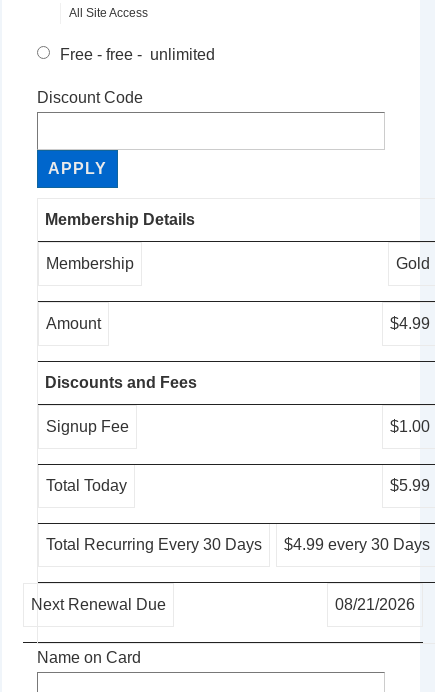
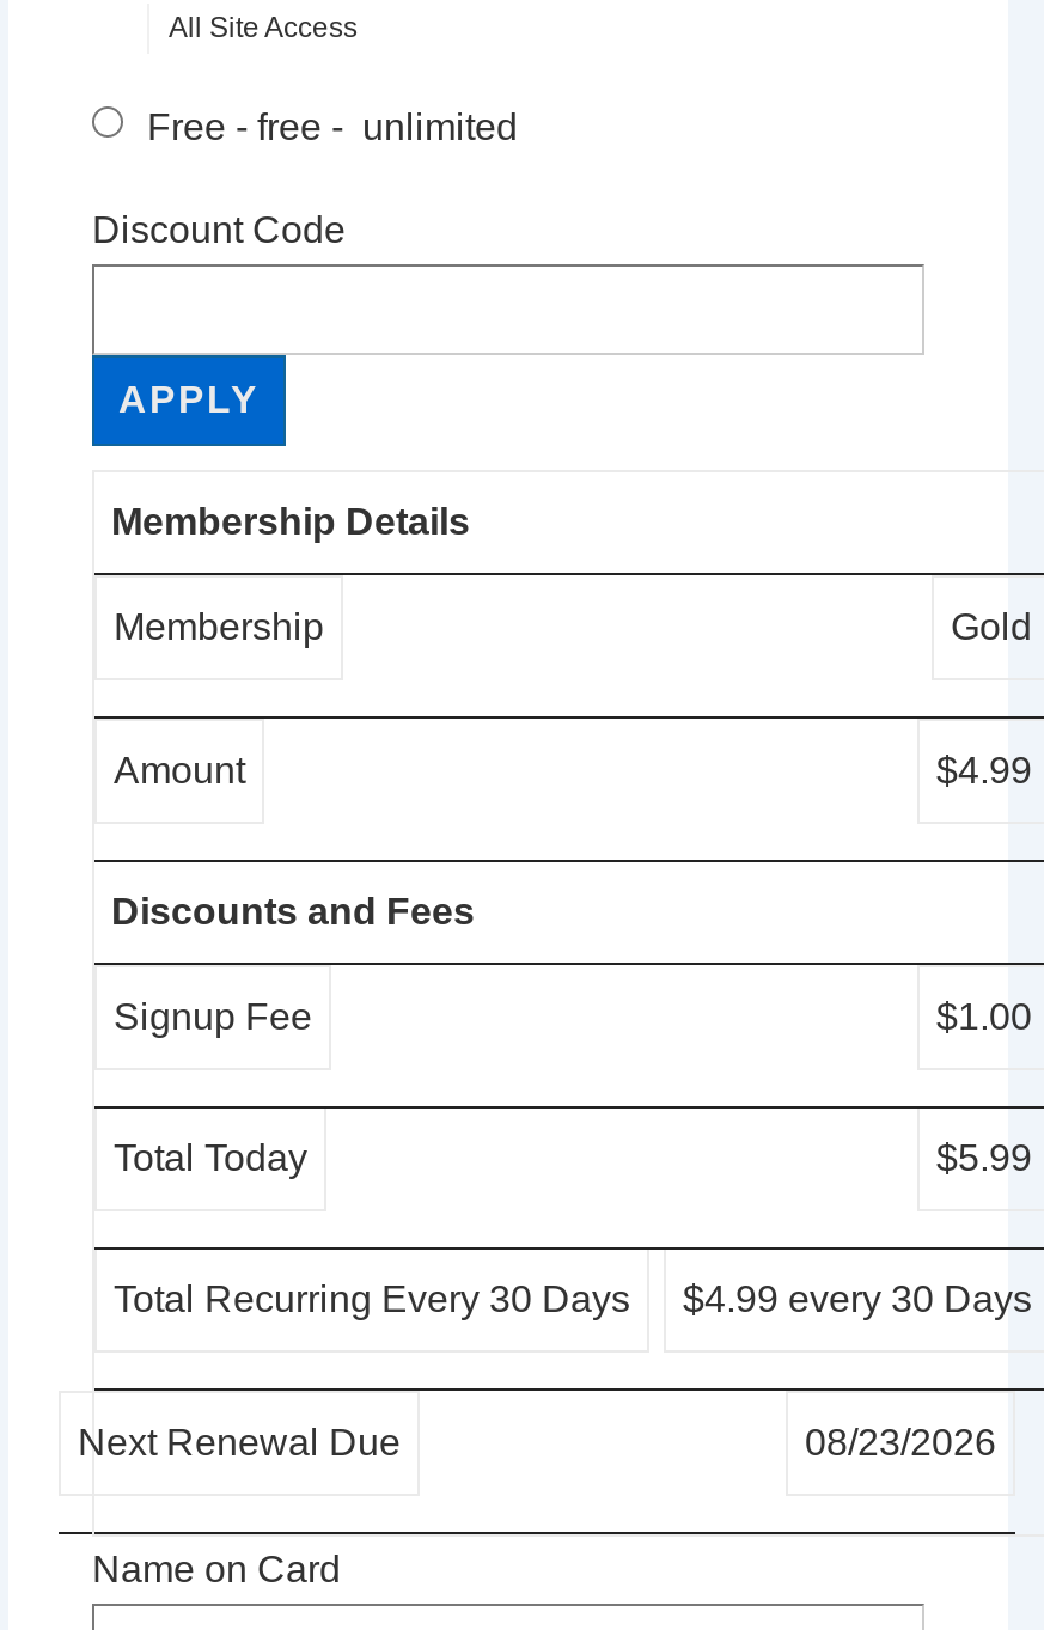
[335,596,415,613] 08/21/2026 -> [805,1422,996,1463] 08/23/2026

